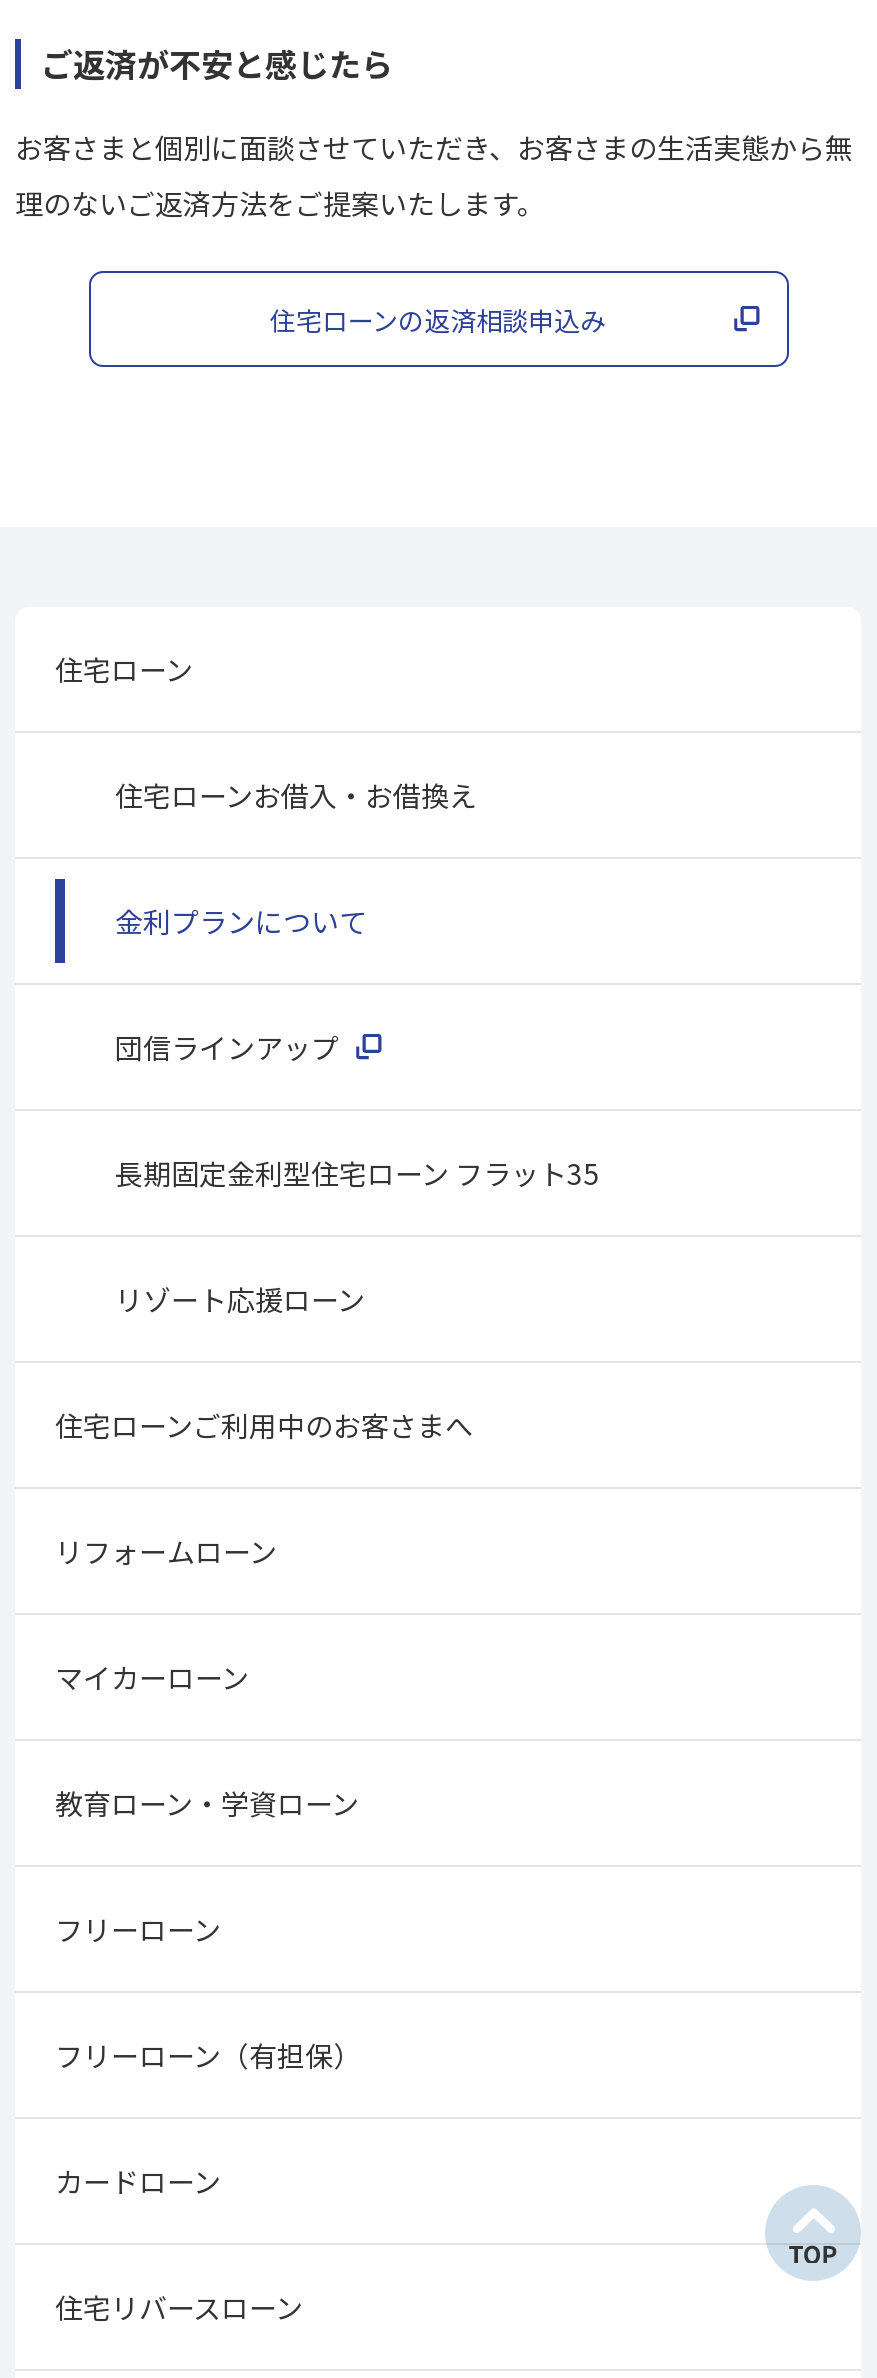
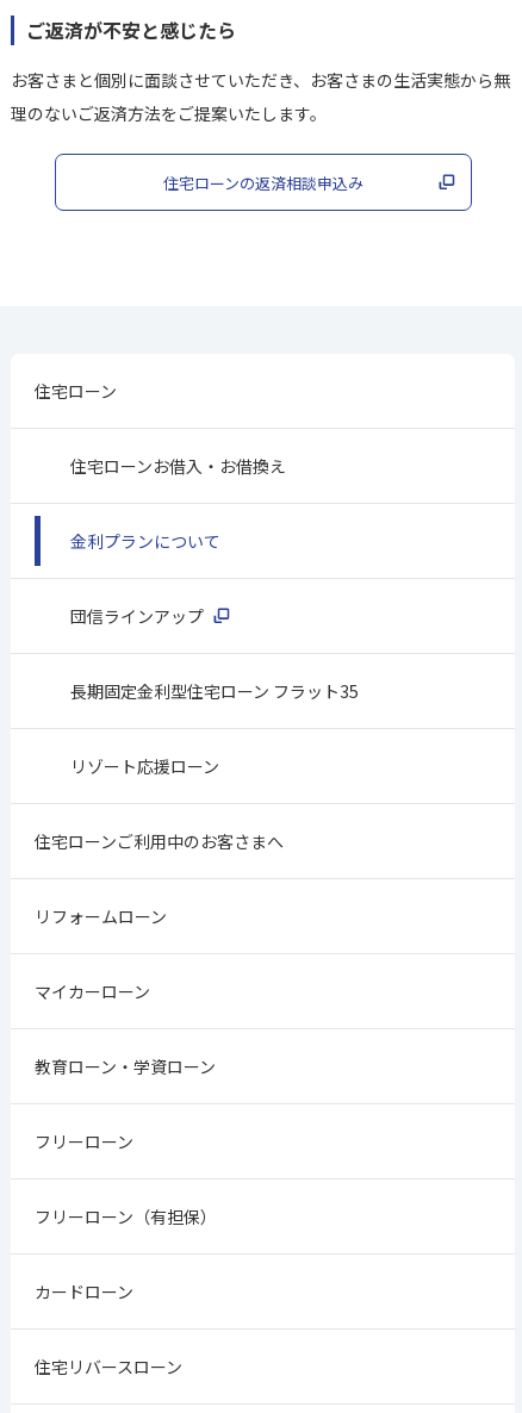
[763,2183,861,2283] [image] -> none

